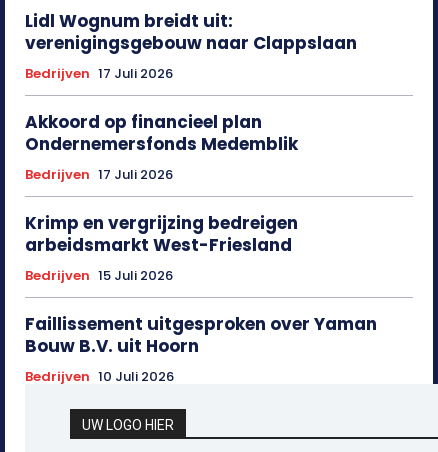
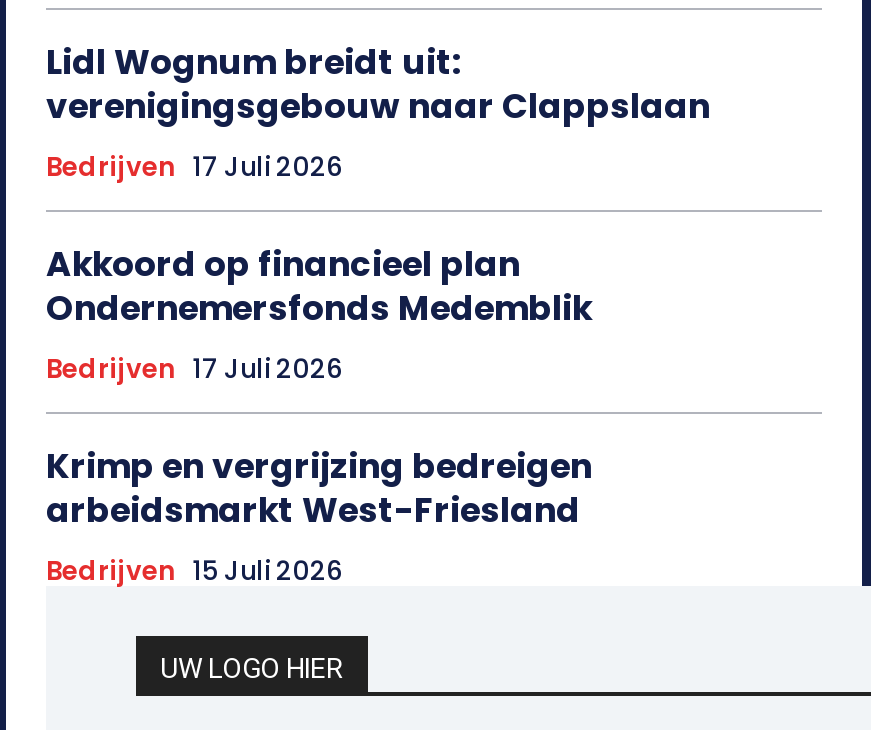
[25,312,377,386] Faillissement uitgesproken over Yaman | Bouw B.V. uit Hoorn | Bedrijven 10 Juli 2026 -> none

